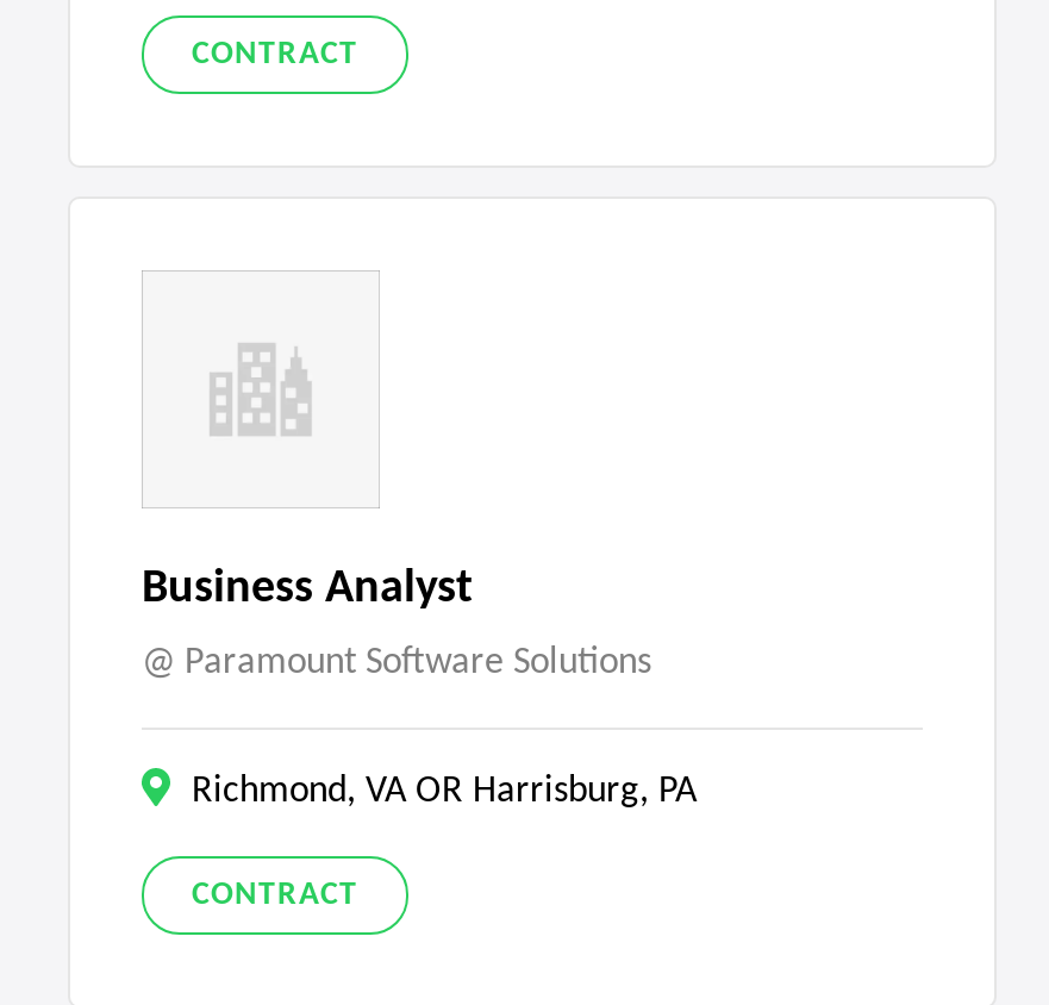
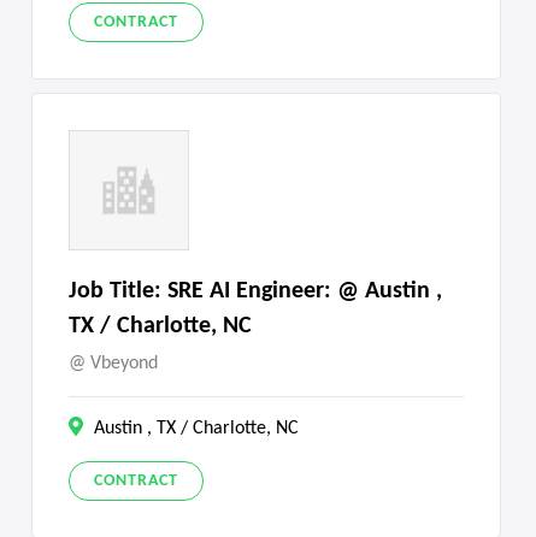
[142,565,473,613] Business Analyst -> [69,280,442,339] Job Title: SRE AI Engineer: @ Austin , | TX / Charlotte, NC
[175,644,651,682] Paramount Software Solutions -> [86,354,158,374] Vbeyond
[192,773,697,811] Richmond, VA OR Harrisburg, PA -> [94,419,299,439] Austin , TX / Charlotte, NC

